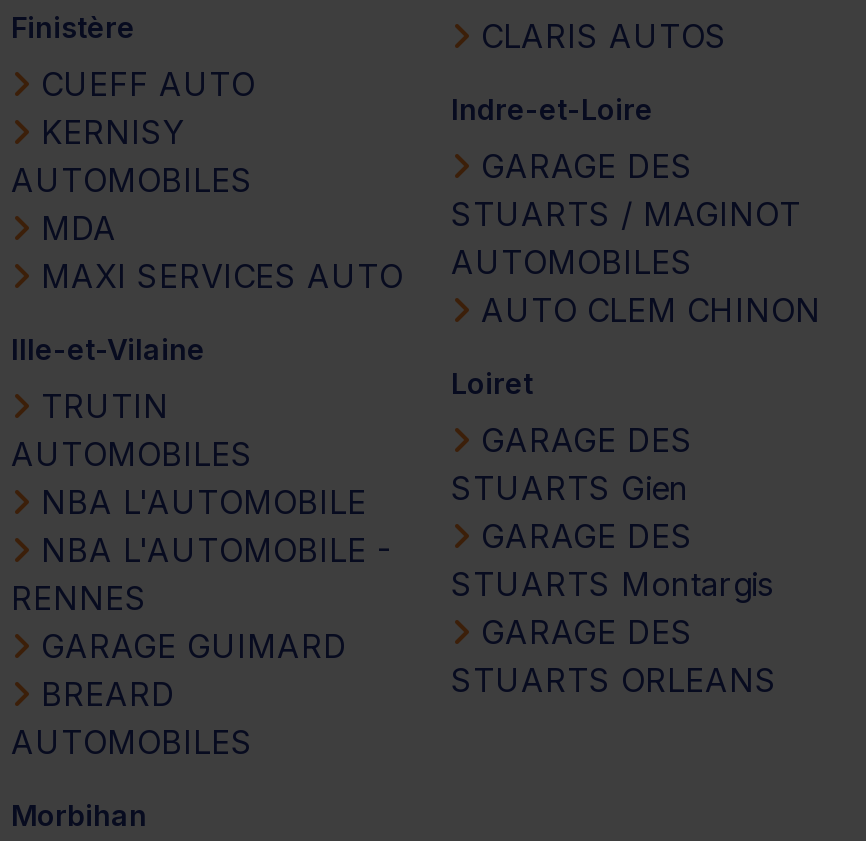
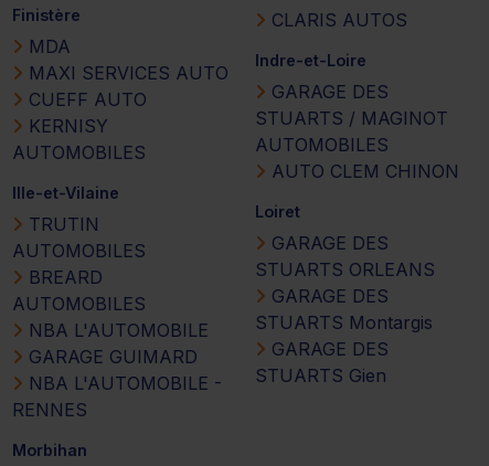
moved [11,64,255,200] -> [12,88,147,163]: CUEFF AUTO | KERNISY | AUTOMOBILES
moved [31,208,403,296] -> [23,35,228,84]: MDA | MAXI SERVICES AUTO
moved [451,468,689,508] -> [255,364,386,386]: STUARTS Gien
moved [11,482,391,666] -> [12,319,222,421]: NBA L'AUTOMOBILE | GARAGE GUIMARD | NBA L'AUTOMOBILE - | RENNES
moved [451,660,777,700] -> [255,258,435,280]: STUARTS ORLEANS
moved [11,674,253,762] -> [12,266,146,315]: BREARD | AUTOMOBILES

